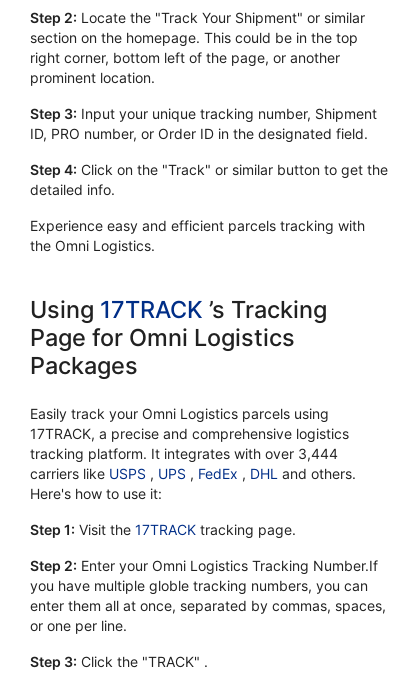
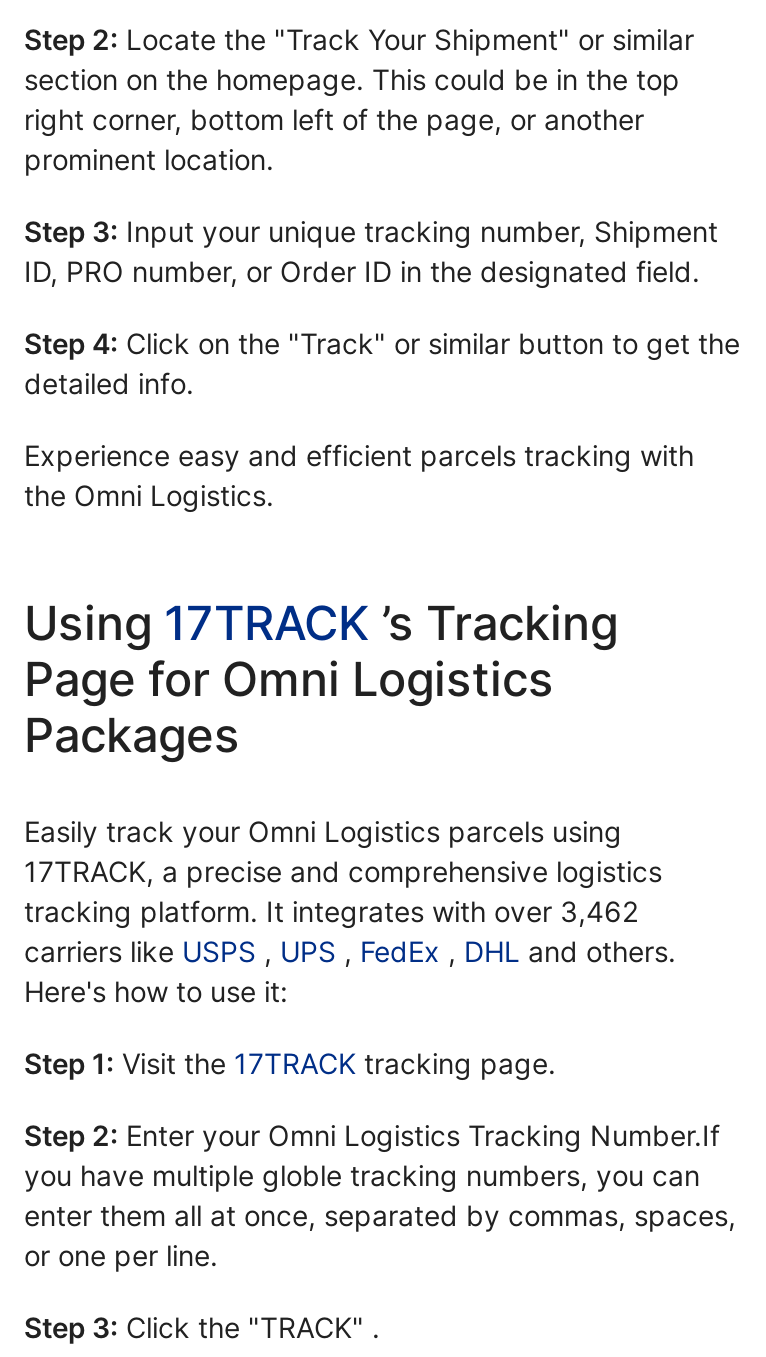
[30,445,338,462] tracking platform. It integrates with over 3,444 -> [24,894,638,928] tracking platform. It integrates with over 3,462

